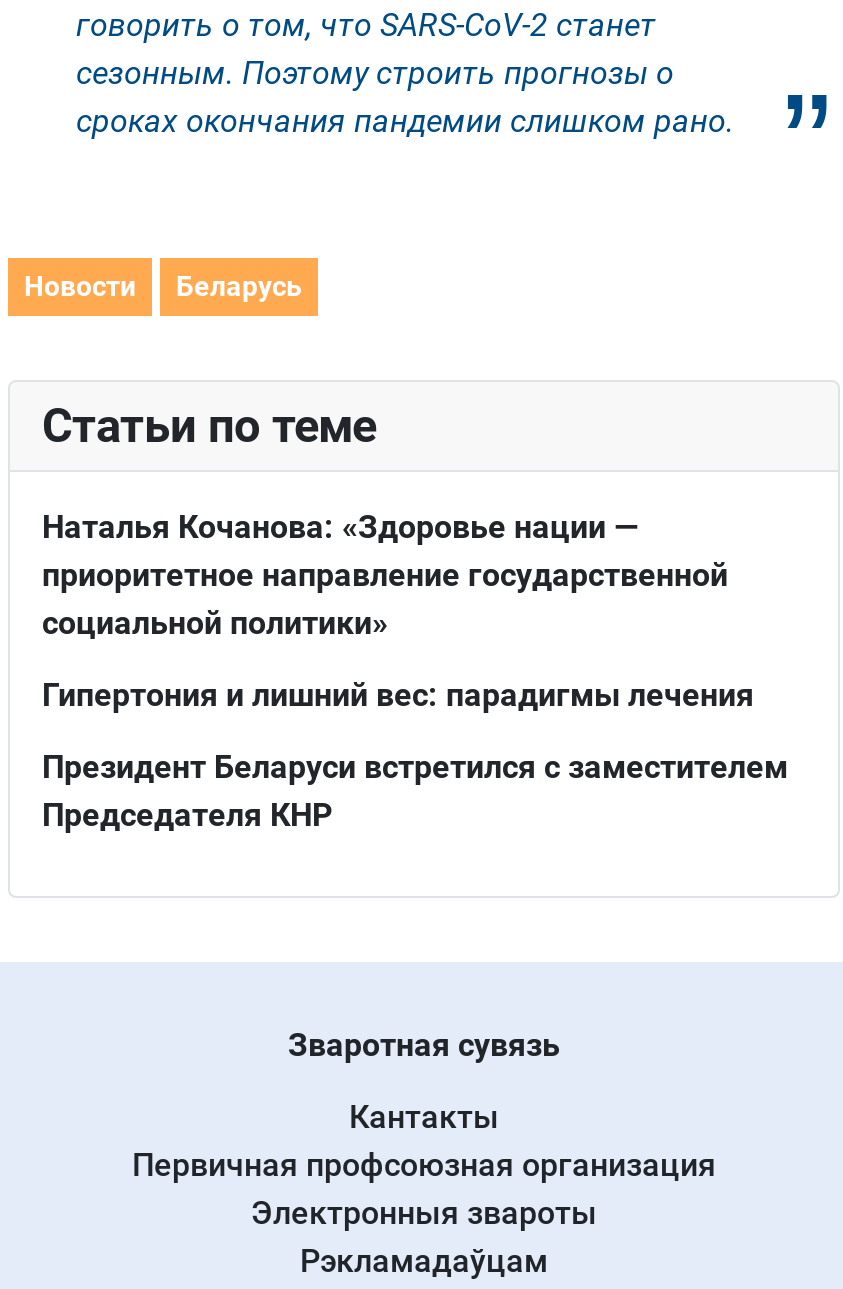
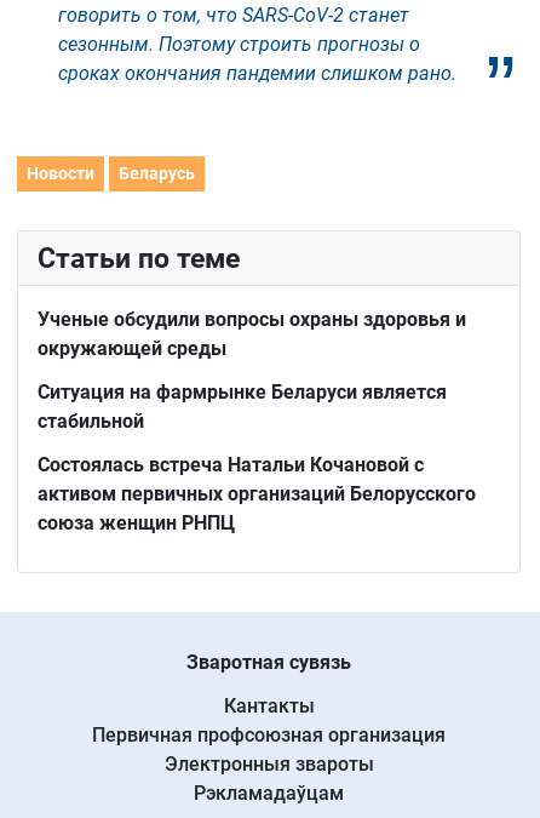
[42,508,728,642] Наталья Кочанова: «Здоровье нации — | приоритетное направление государственной | социальной политики» -> [38,308,466,360] Ученые обсудили вопросы охраны здоровья и | окружающей среды
[42,676,754,714] Гипертония и лишний вес: парадигмы лечения -> [38,381,447,433] Ситуация на фармрынке Беларуси является | стабильной
[42,748,788,834] Президент Беларуси встретился с заместителем | Председателя КНР -> [38,453,476,534] Состоялась встреча Натальи Кочановой с | активом первичных организаций Белорусского | союза женщин РНПЦ

